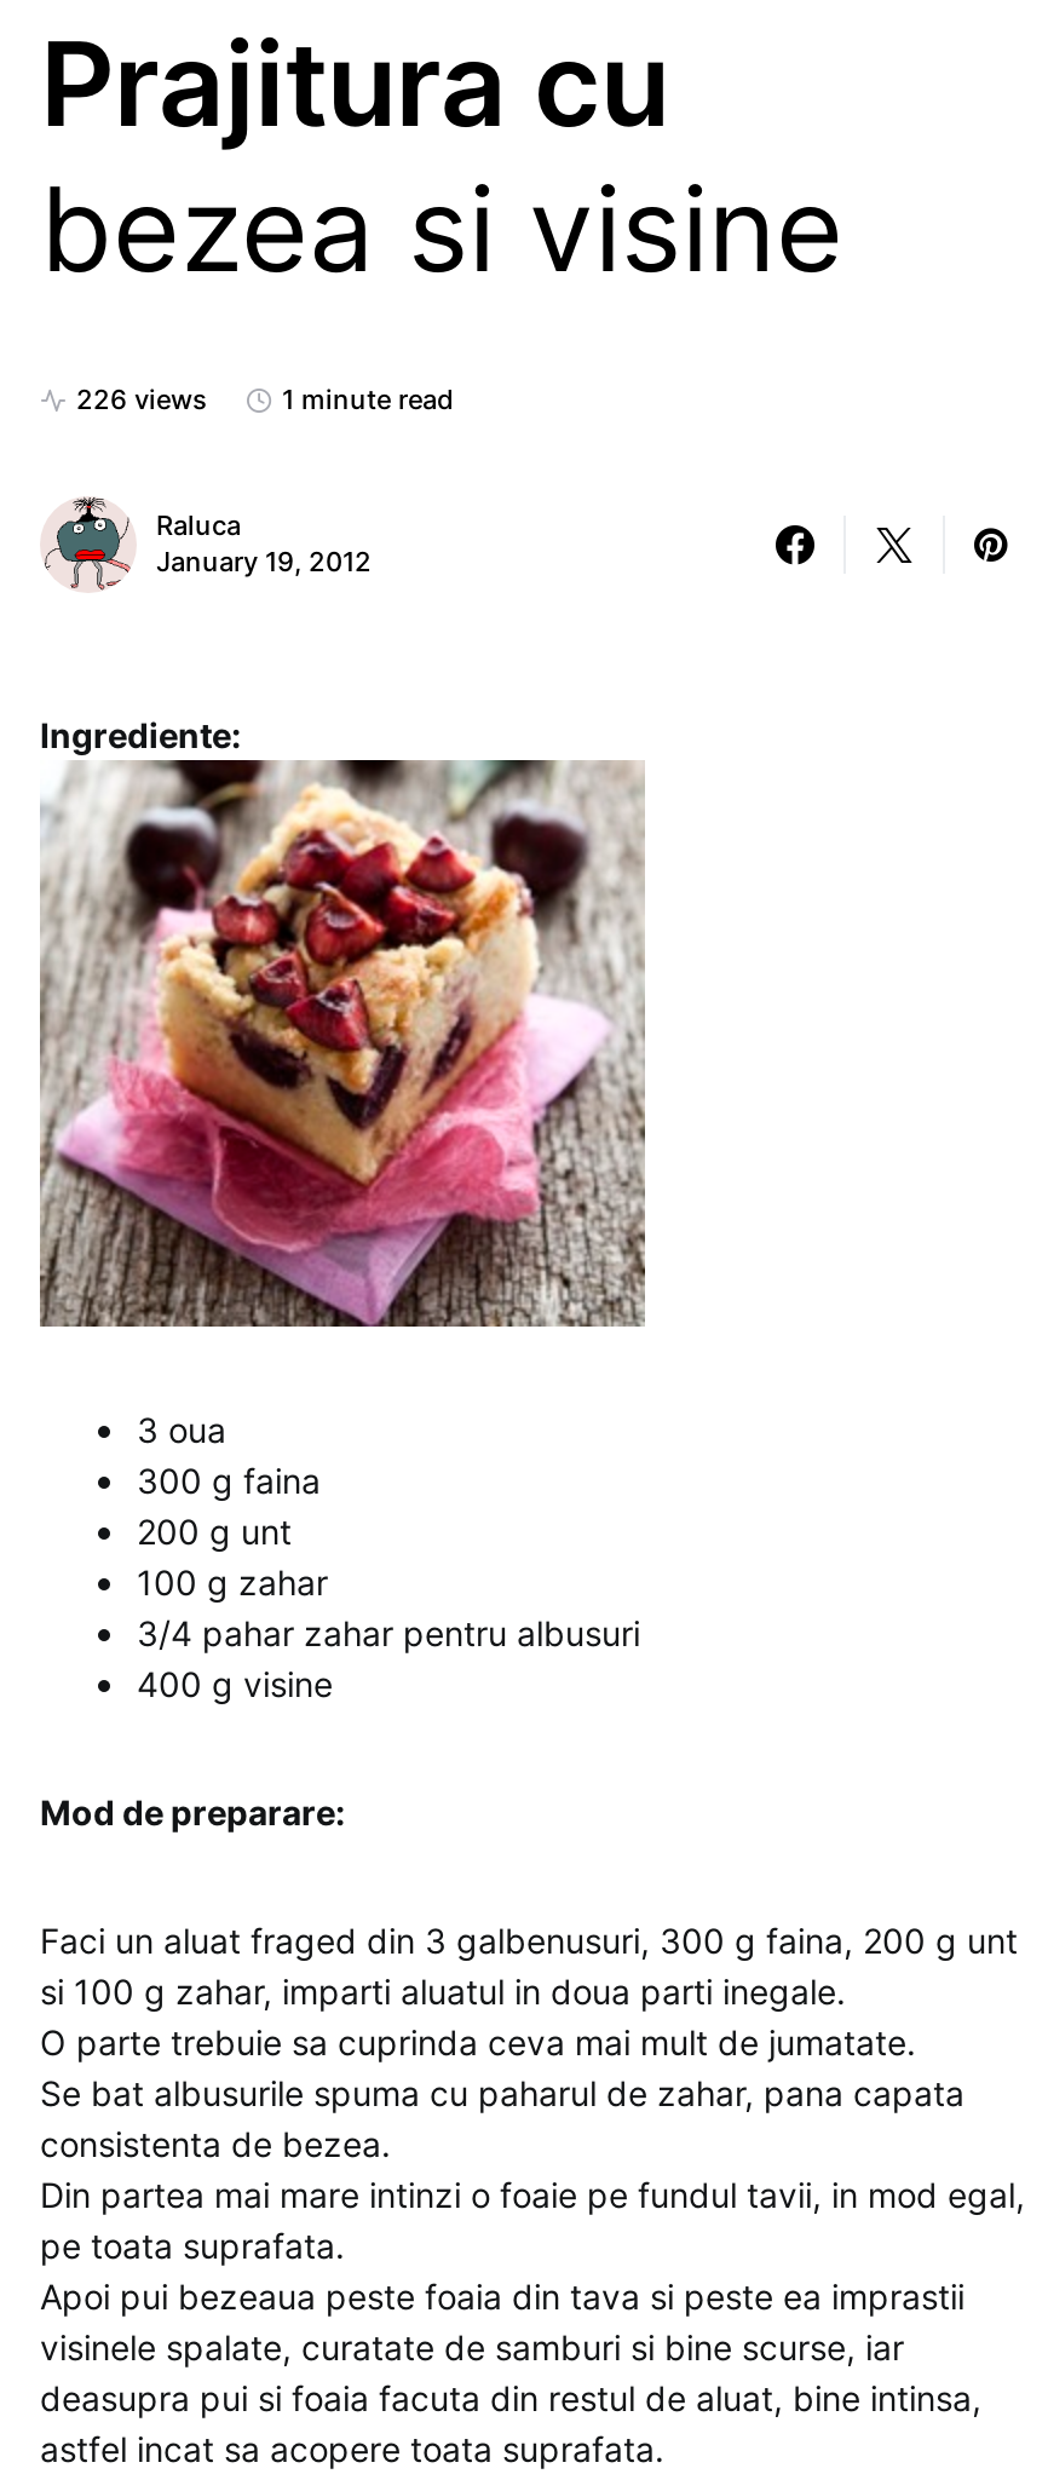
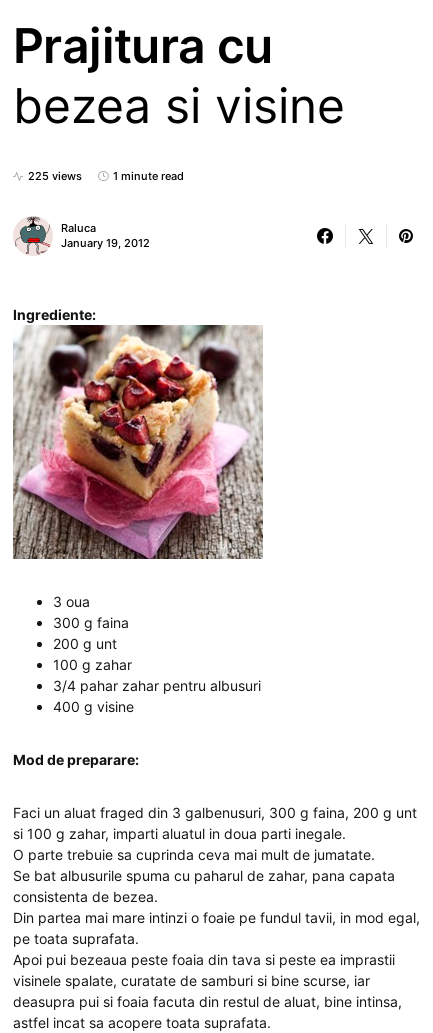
[76,382,207,416] 226 views -> [28,169,82,183] 225 views

